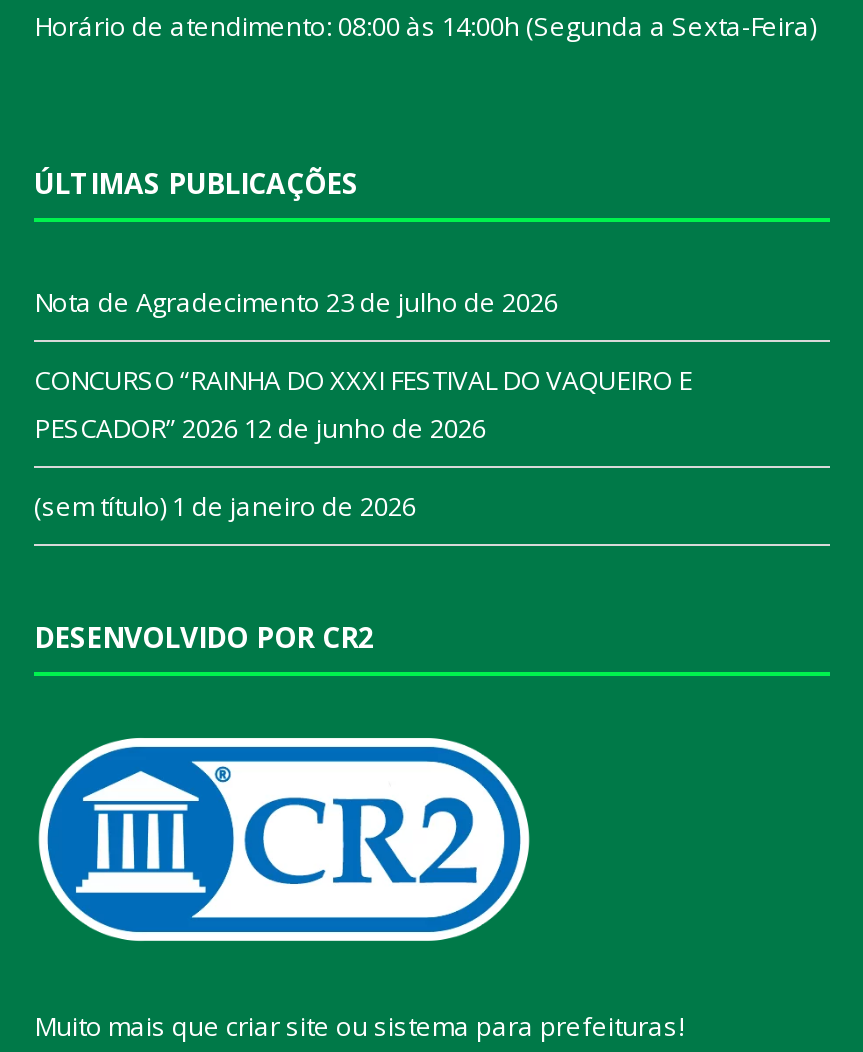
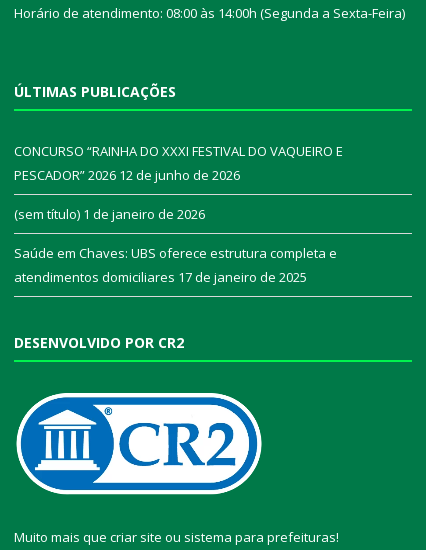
[34,285,558,321] Nota de Agradecimento 23 de julho de 2026 -> none
moved [34,363,692,525] -> [14,142,343,223]: CONCURSO “RAINHA DO XXXI FESTIVAL DO VAQUEIRO E | PESCADOR” 2026 12 de junho de 2026 | (sem título) 1 de janeiro de 2026
none -> [14,244,337,286] Saúde em Chaves: UBS oferece estrutura completa e | atendimentos domiciliares 17 de janeiro de 2025

